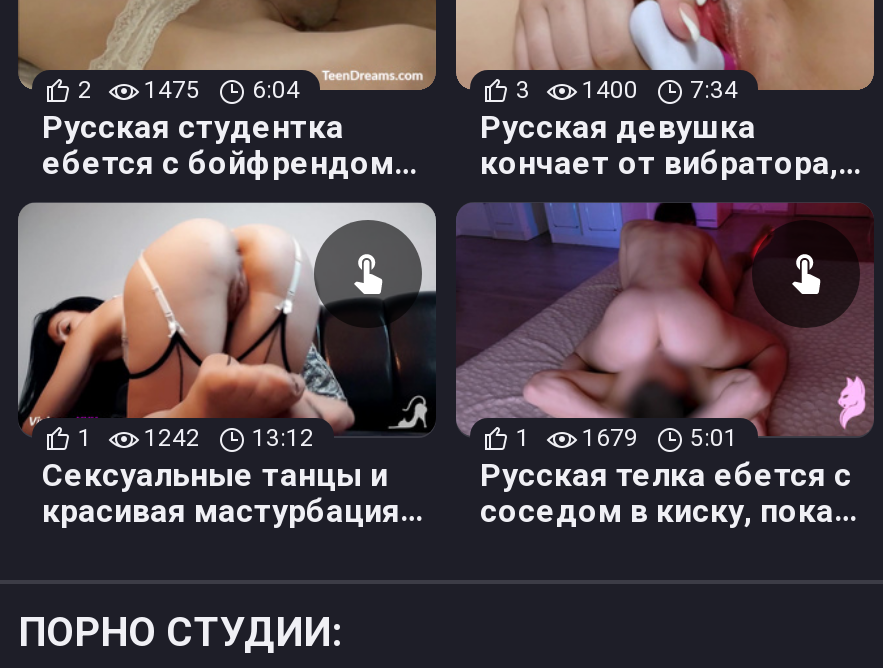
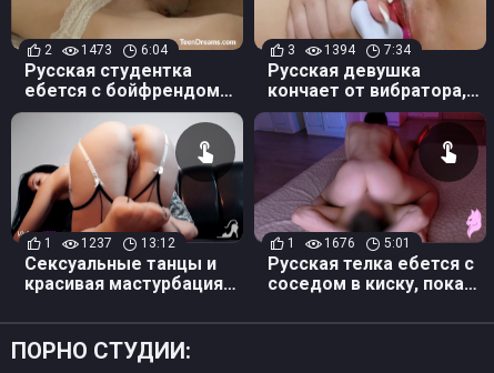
[78,76,300,104] 2 1475 6:04 -> [44,42,168,58] 2 1473 6:04
[516,76,738,104] 3 1400 7:34 -> [288,42,411,58] 3 1394 7:34
[78,423,314,451] 1 1242 13:12 -> [44,235,175,250] 1 1237 13:12
[516,423,738,451] 1 1679 5:01 -> [288,235,411,250] 1 1676 5:01

